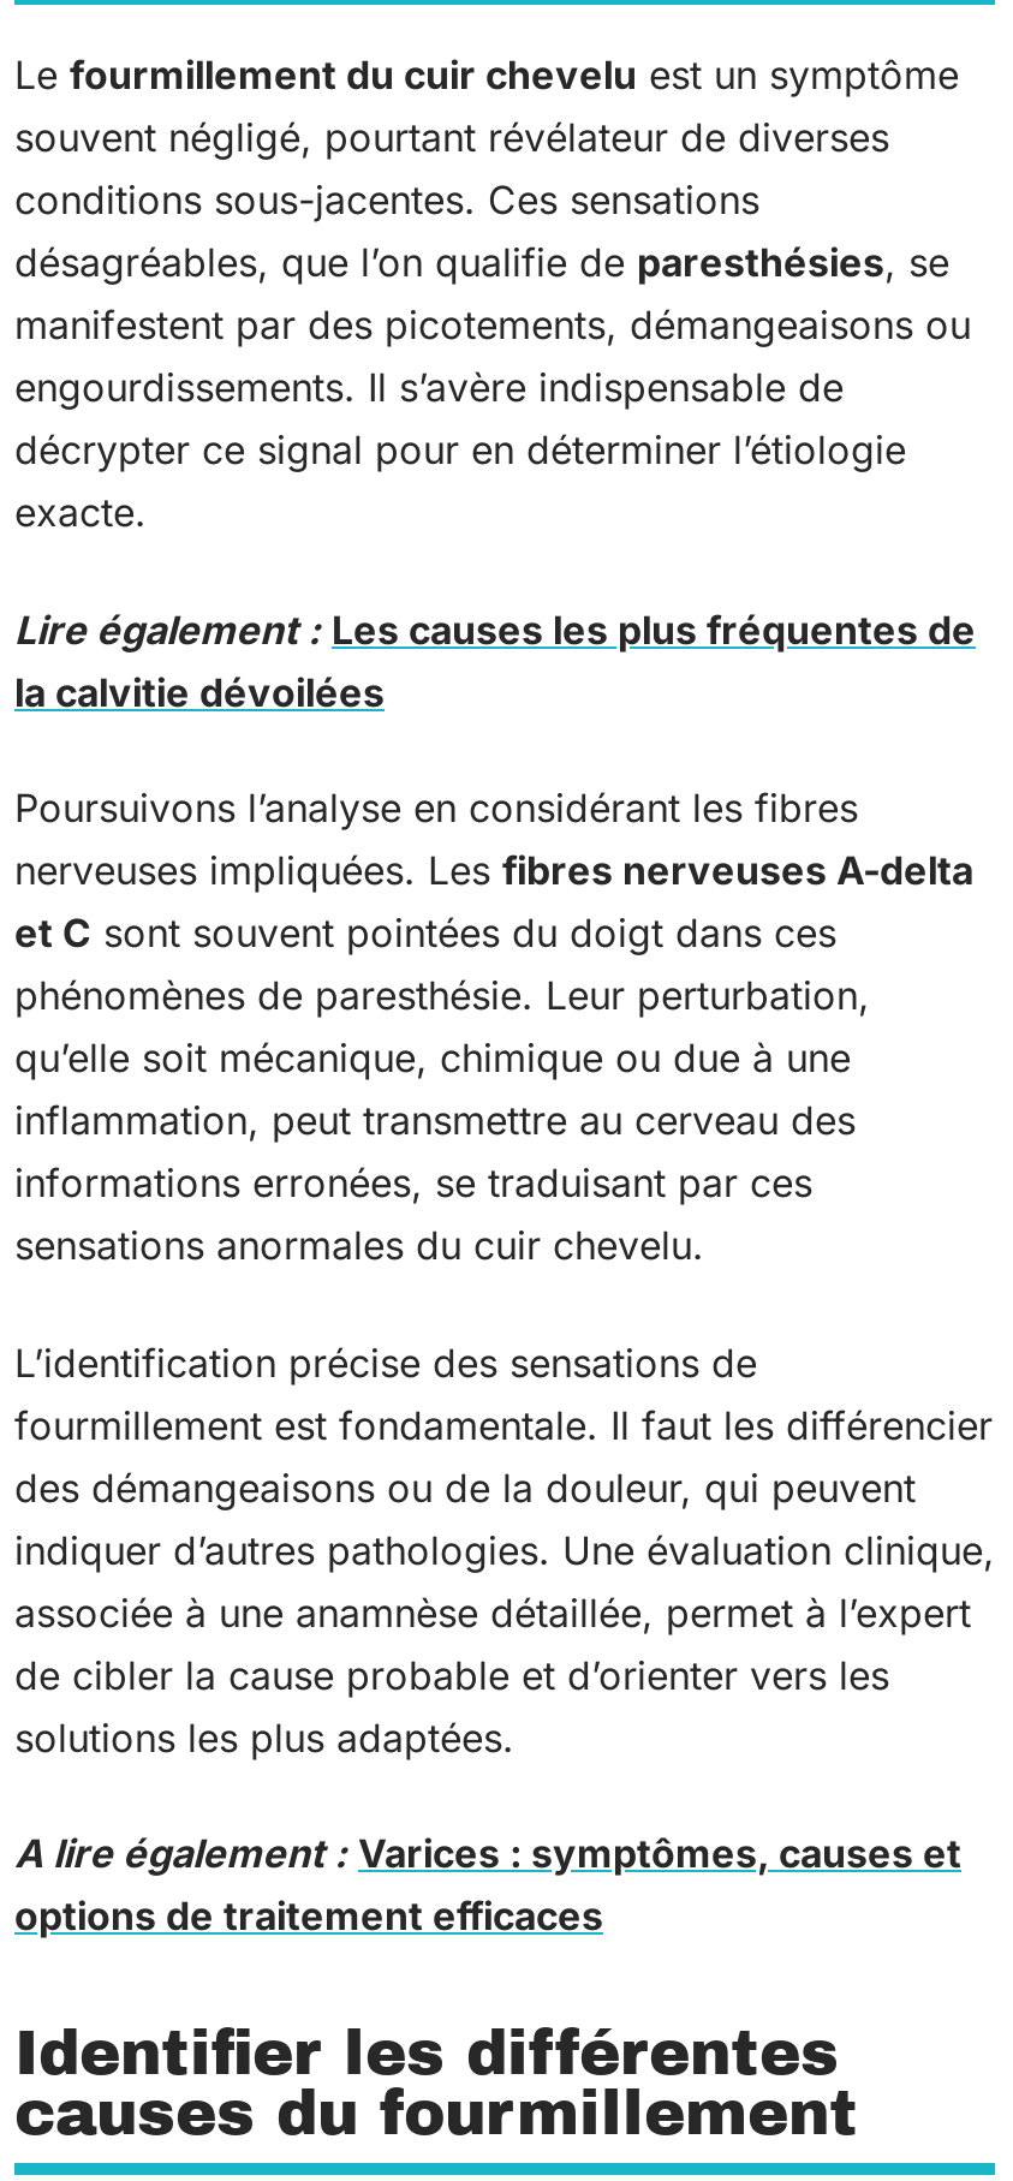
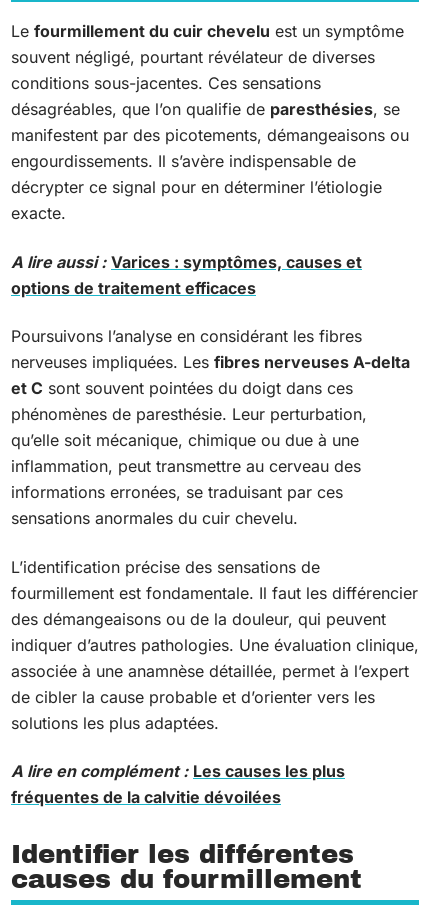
[14,604,976,715] Lire également : Les causes les plus fréquentes de | la calvitie dévoilées -> [11,251,362,271] A lire aussi : Varices : symptômes, causes et
[14,1829,961,1877] A lire également : Varices : symptômes, causes et -> [11,761,345,807] A lire en complément : Les causes les plus | fréquentes de la calvitie dévoilées
moved [14,1891,603,1939] -> [11,277,256,297]: options de traitement efficaces

